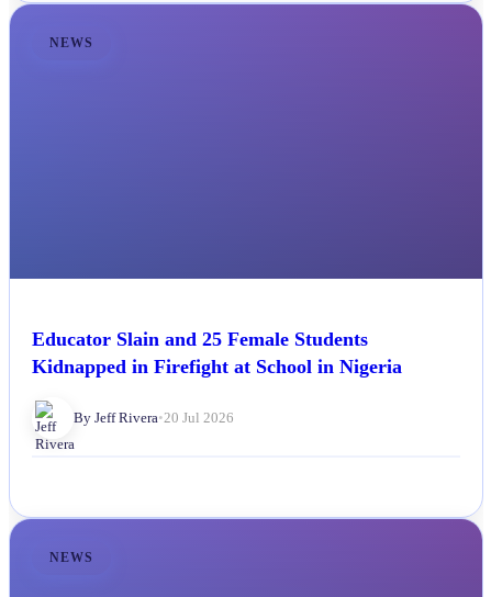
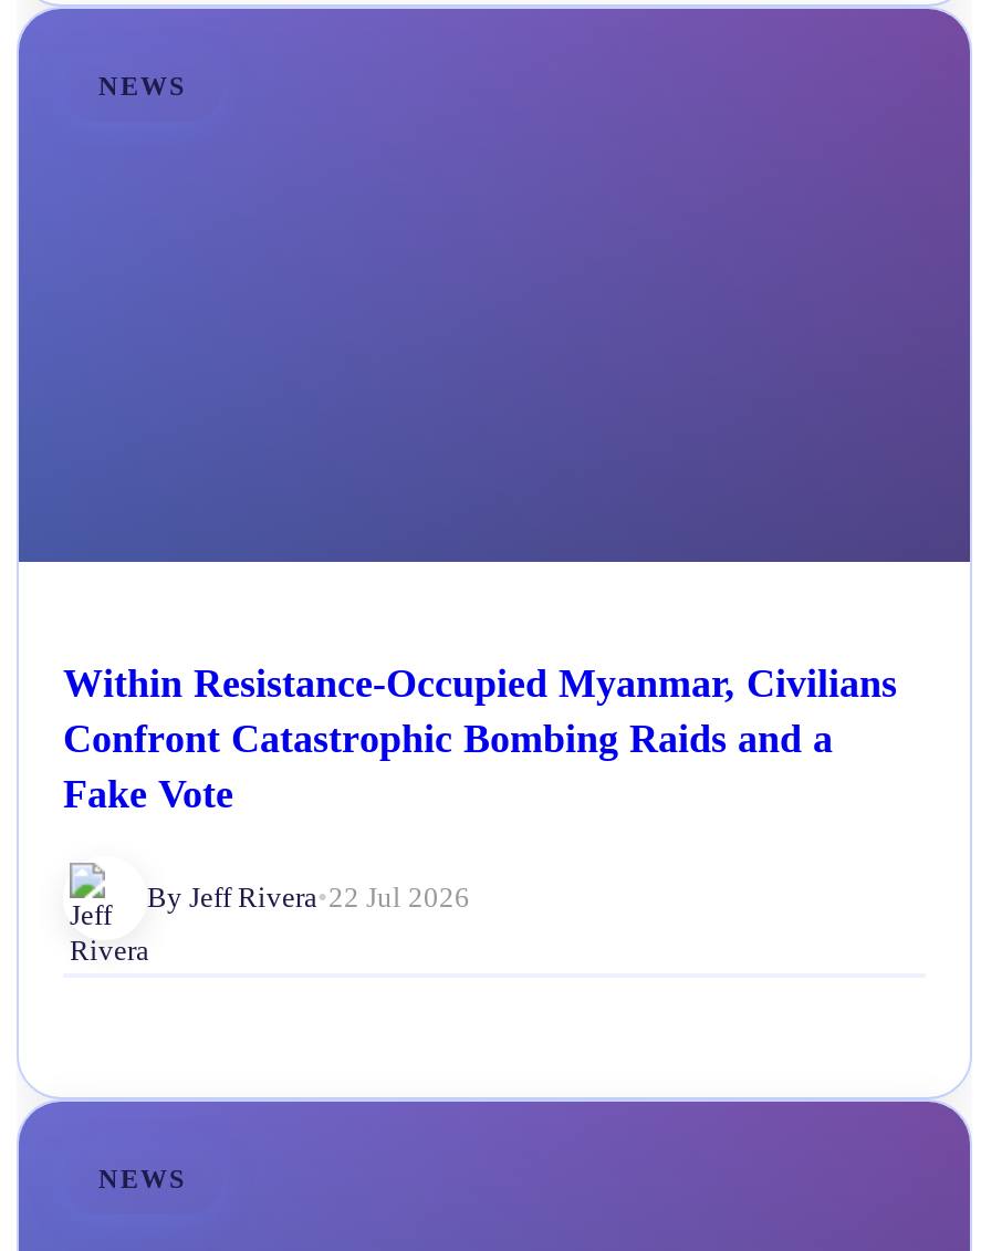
[32,328,402,377] Educator Slain and 25 Female Students | Kidnapped in Firefight at School in Nigeria -> [63,661,897,816] Within Resistance-Occupied Myanmar, Civilians | Confront Catastrophic Bombing Raids and a | Fake Vote
[74,409,234,426] By Jeff Rivera • 20 Jul 2026 -> [147,880,470,913] By Jeff Rivera • 22 Jul 2026

